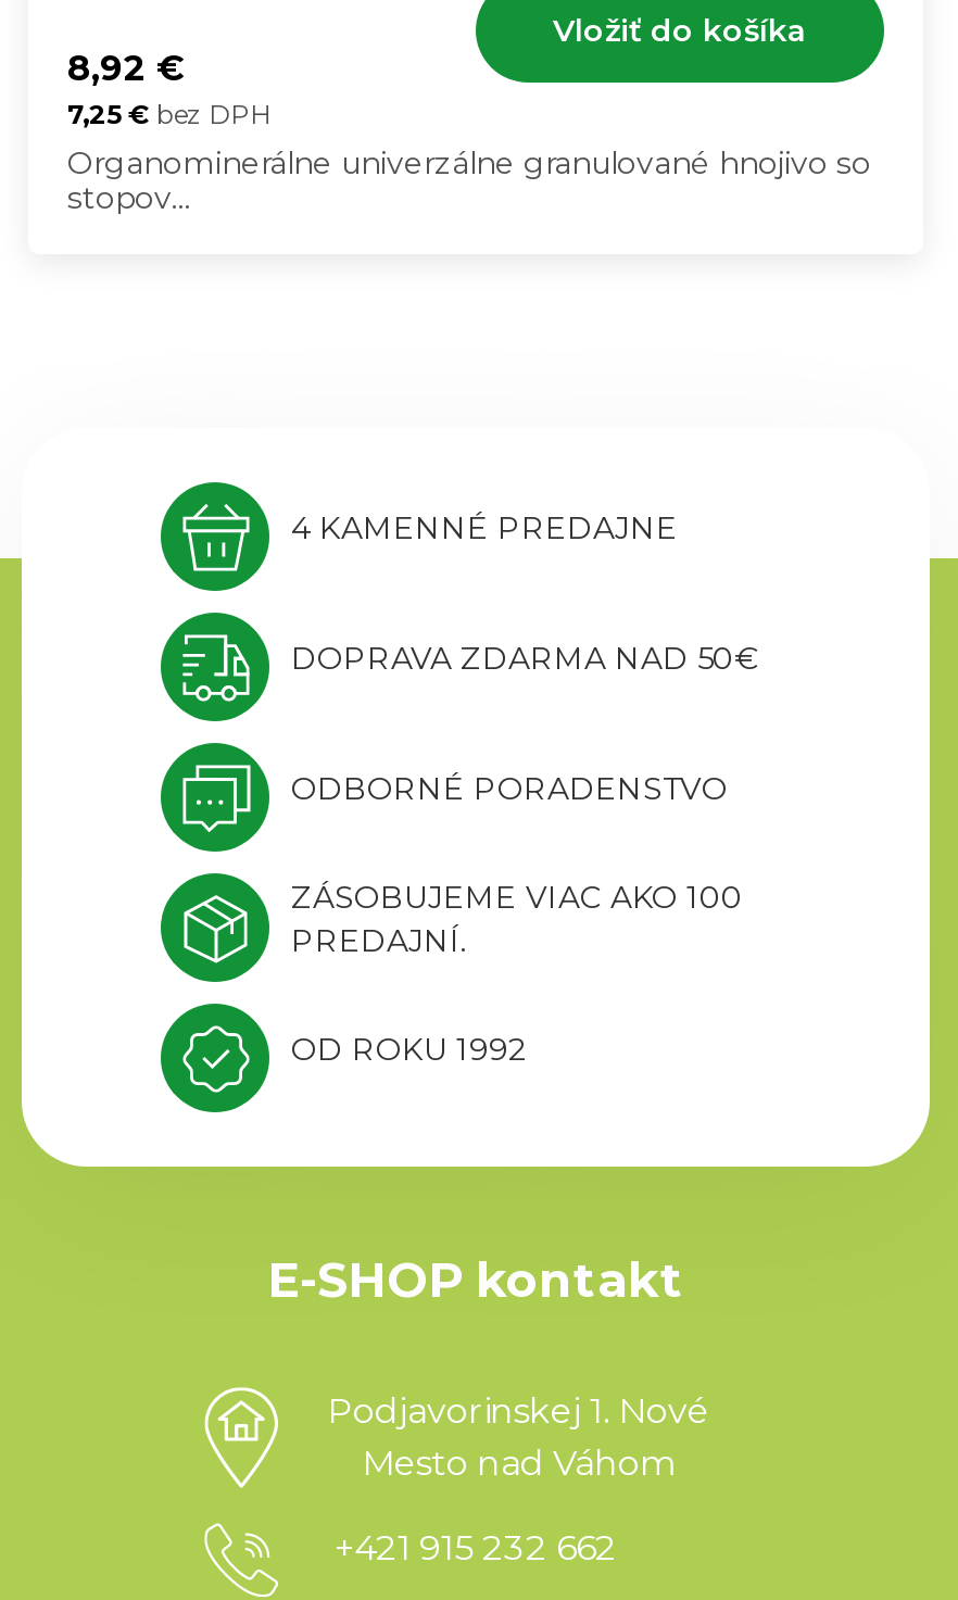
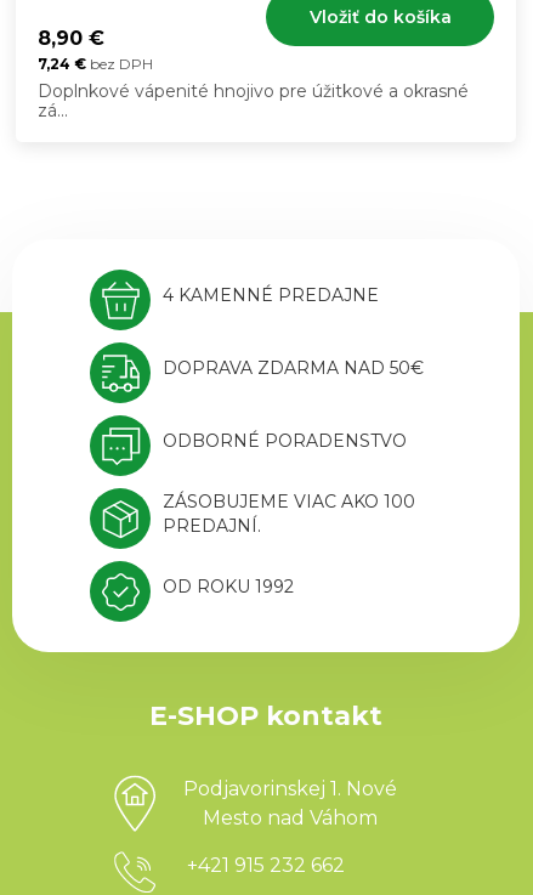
[67,48,185,89] 8,92 € -> [38,27,104,50] 8,90 €
[67,98,269,131] 7,25 €bez DPH -> [38,55,153,73] 7,24 €bez DPH
[67,144,871,217] Organominerálne univerzálne granulované hnojivo so | stopov... -> [38,80,469,122] Doplnkové vápenité hnojivo pre úžitkové a okrasné | zá...

